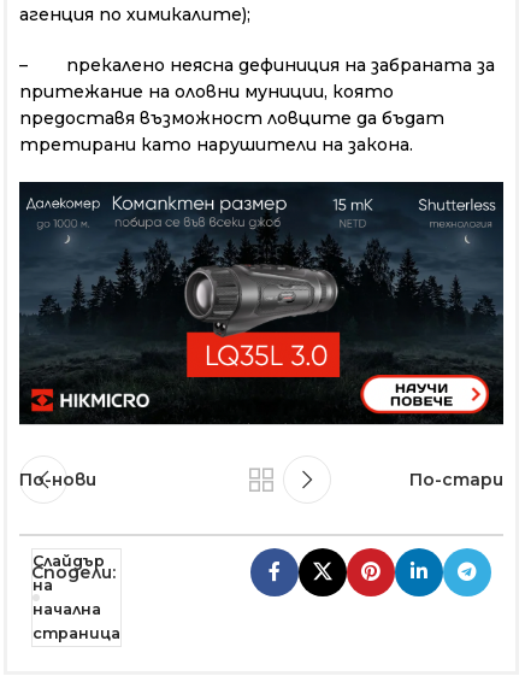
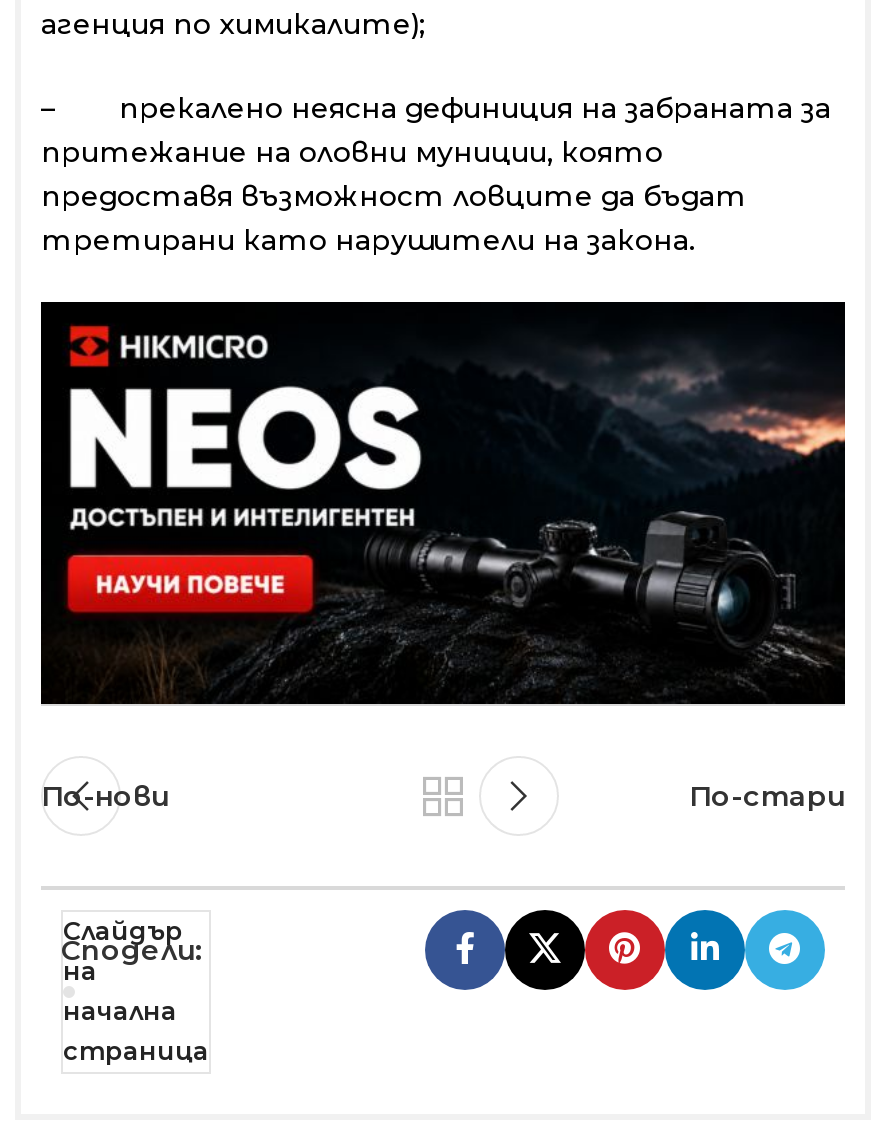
[19,183,505,417] [image] -> [41,306,847,696] [image]

